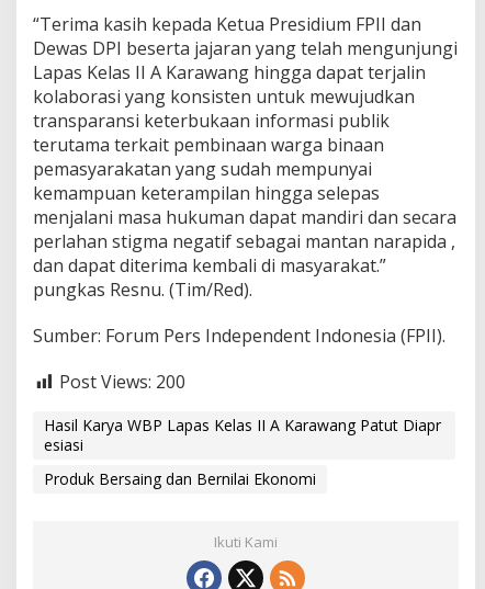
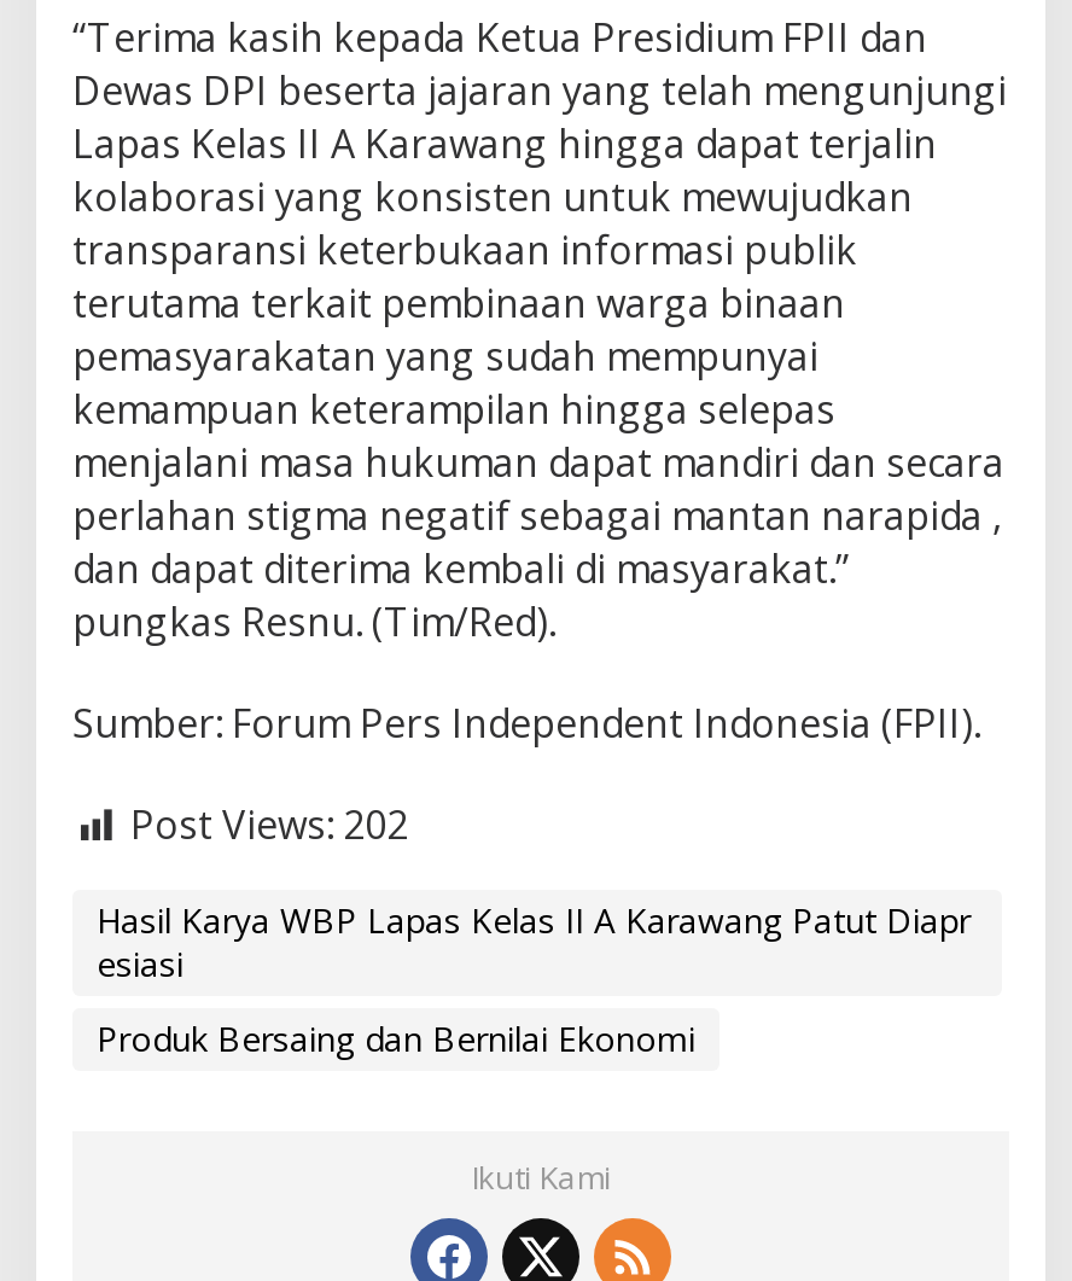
[59,370,185,394] Post Views: 200 -> [130,798,408,851] Post Views: 202

